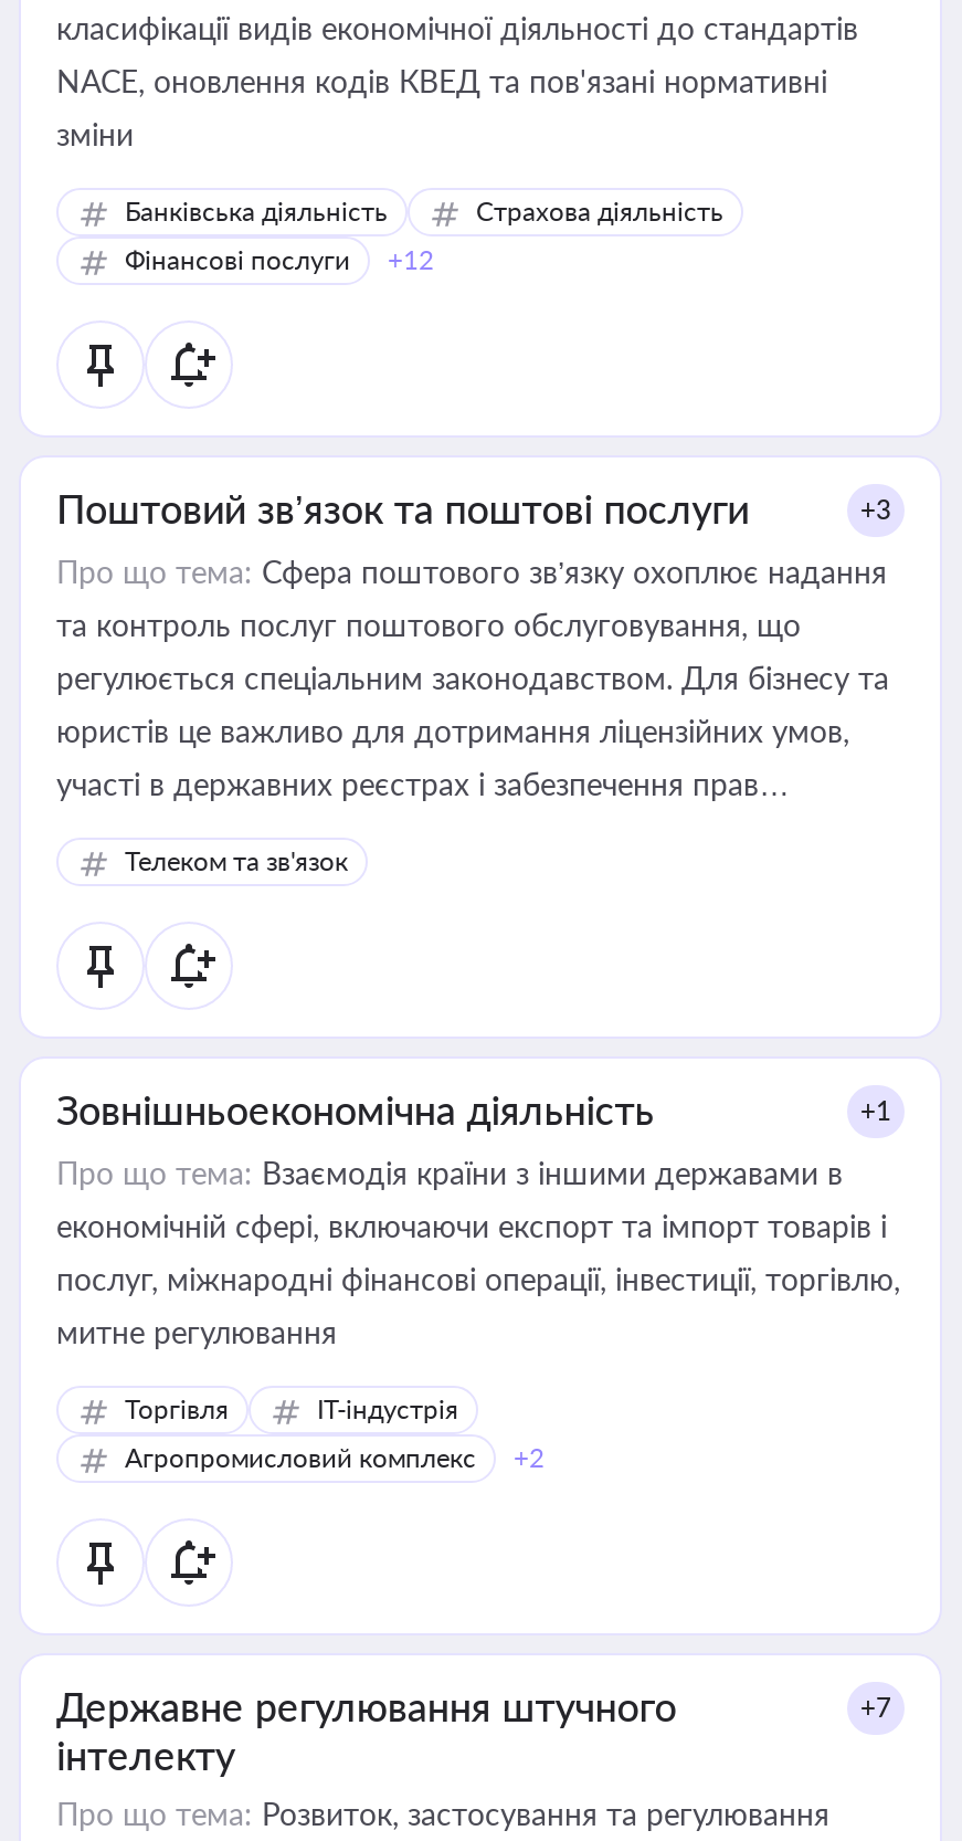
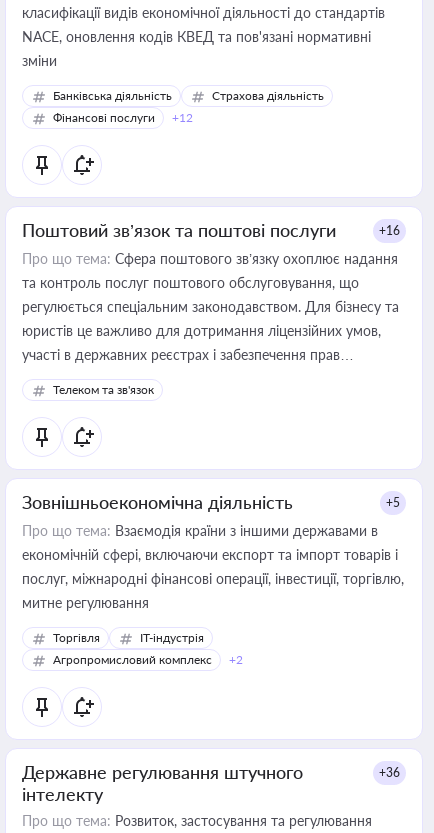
[860,493,891,526] +3 -> [379,223,400,238] +16
[860,1094,891,1127] +1 -> [386,495,400,510] +5
[860,1691,891,1724] +7 -> [379,765,400,780] +36

